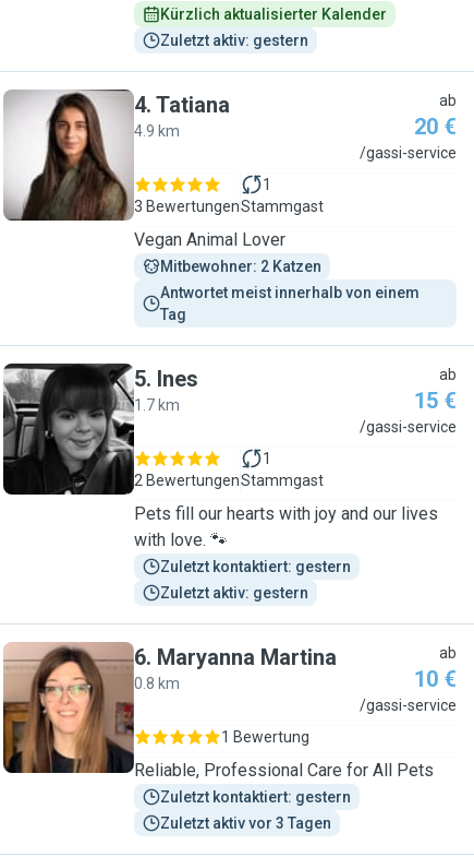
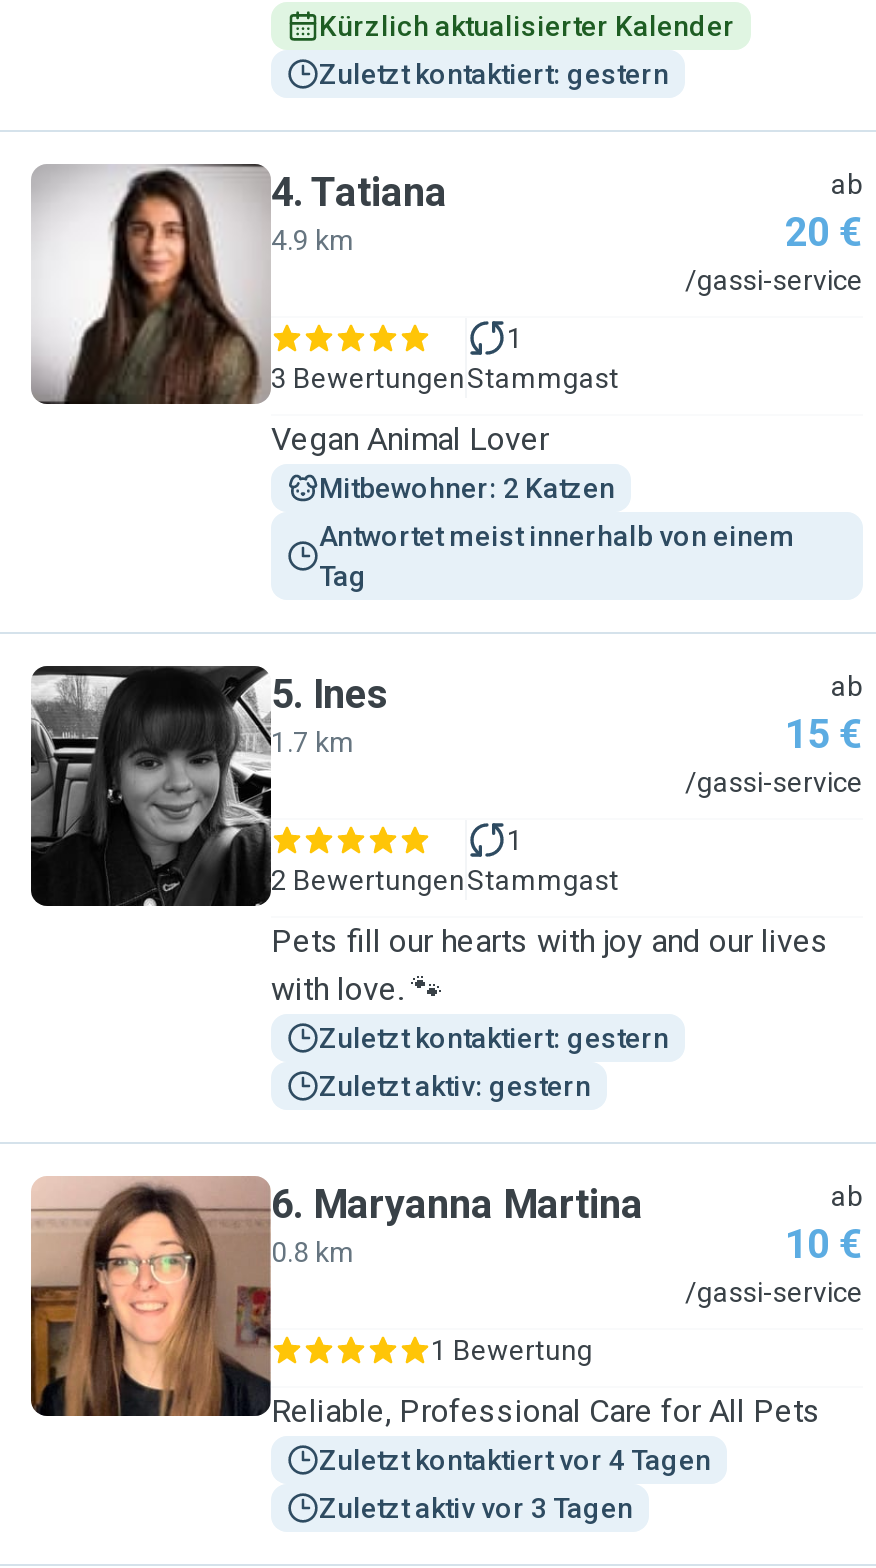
[160,32,308,49] Zuletzt aktiv: gestern -> [319,58,669,90] Zuletzt kontaktiert: gestern
[160,788,351,806] Zuletzt kontaktiert: gestern -> [319,1444,711,1476] Zuletzt kontaktiert vor 4 Tagen

